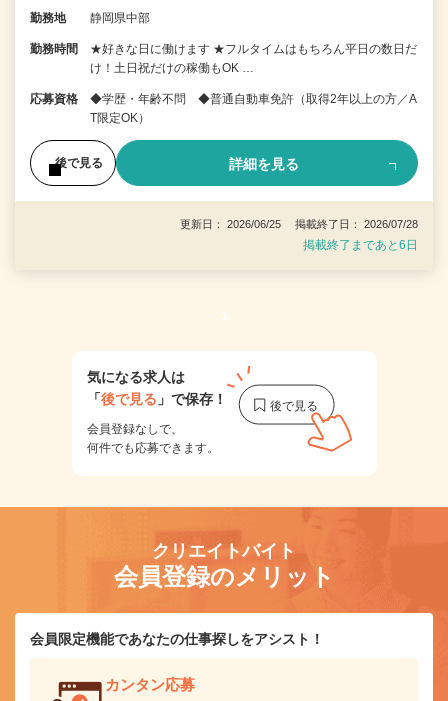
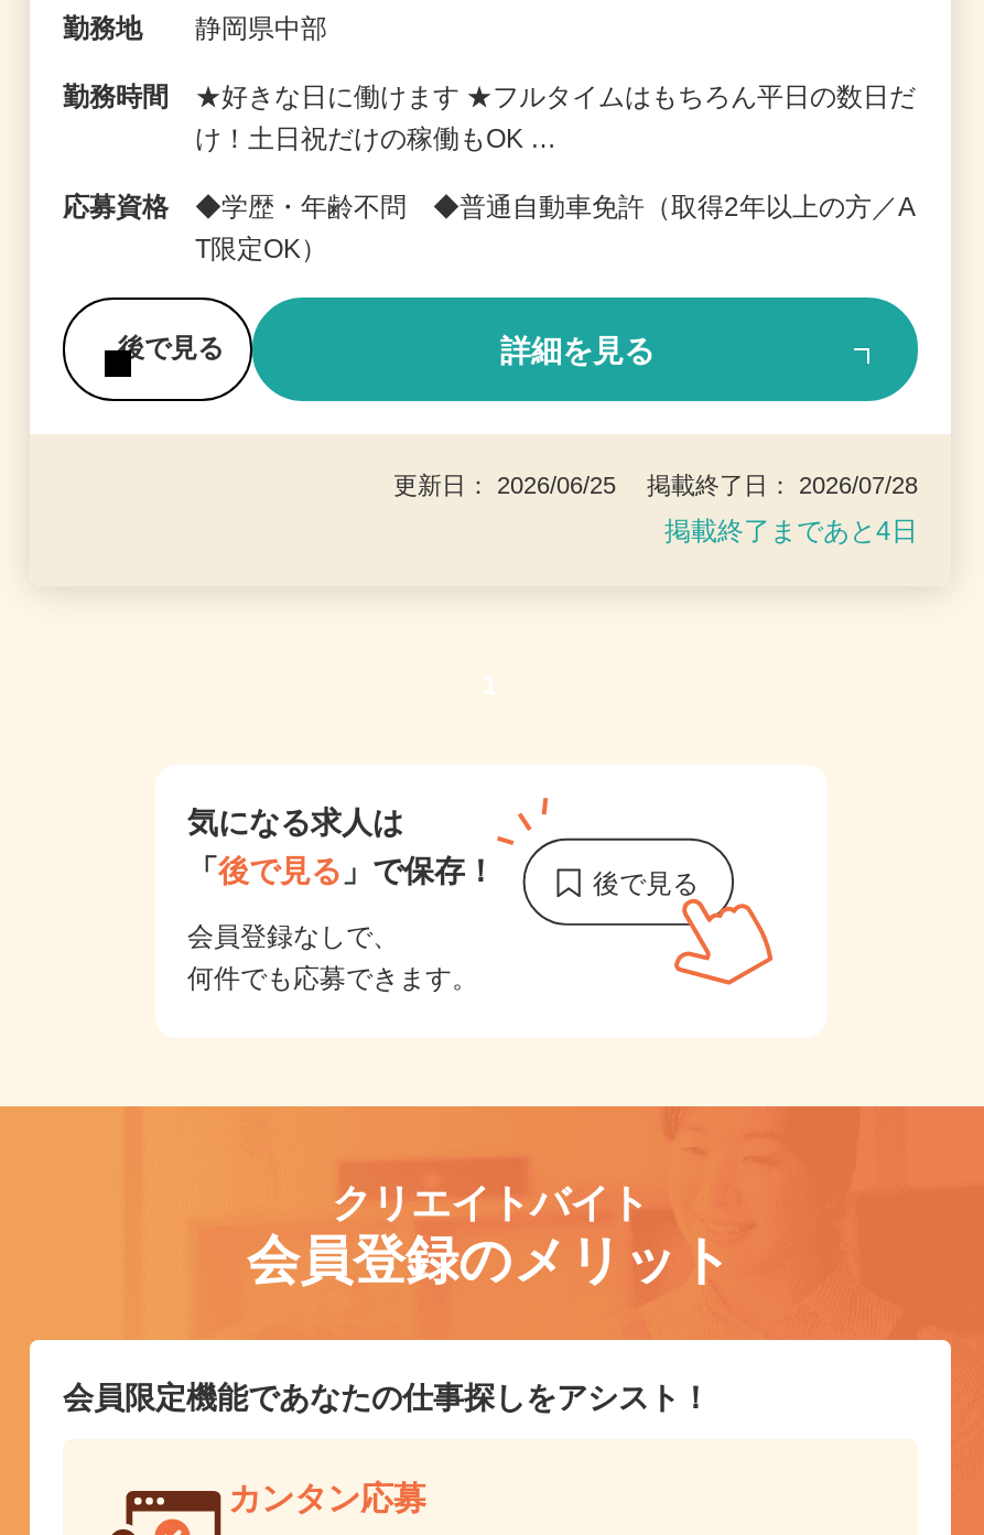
[303,238,418,252] 掲載終了まであと6日 -> [664,515,918,546] 掲載終了まであと4日

